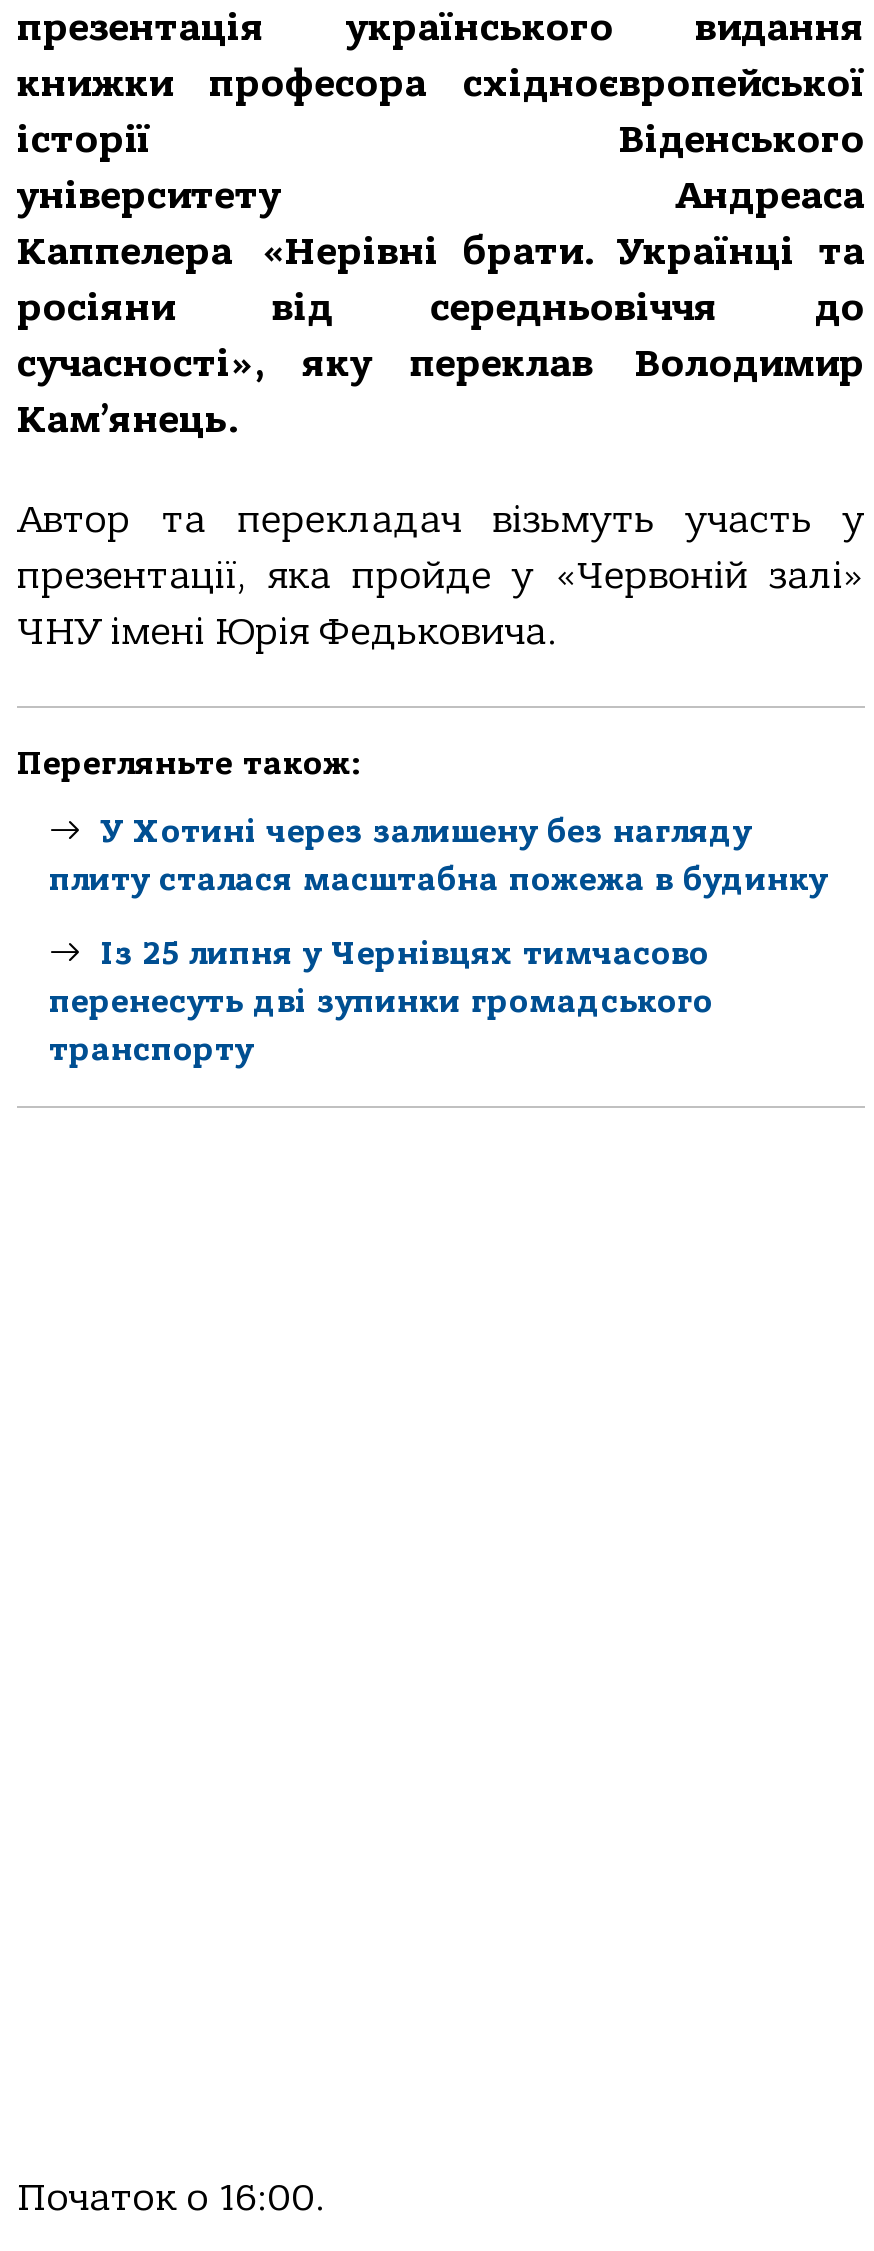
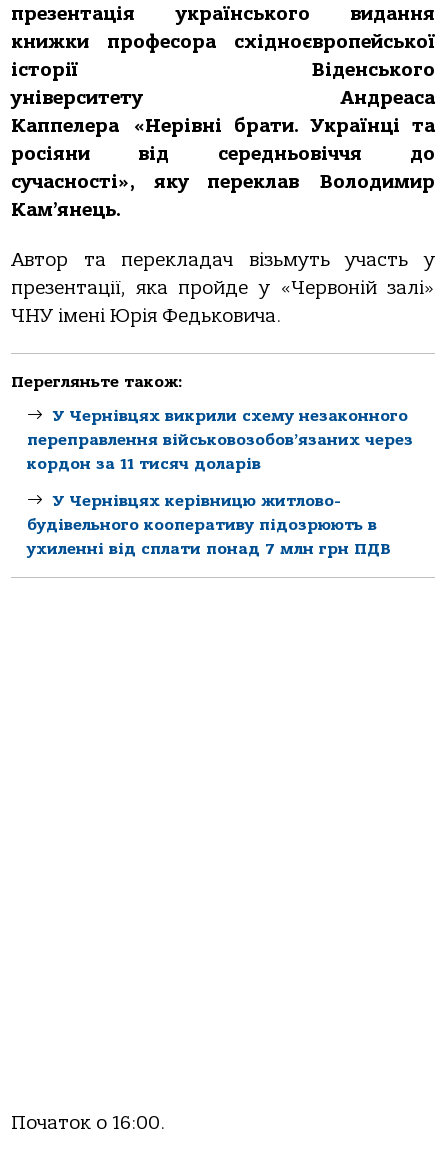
[49,814,827,898] У Хотині через залишену без нагляду | плиту сталася масштабна пожежа в будинку -> [27,407,413,473] У Чернівцях викрили схему незаконного | переправлення військовозобов’язаних через | кордон за 11 тисяч доларів
[49,935,713,1067] Із 25 липня у Чернівцях тимчасово | перенесуть дві зупинки громадського | транспорту -> [27,492,391,558] У Чернівцях керівницю житлово- | будівельного кооперативу підозрюють в | ухиленні від сплати понад 7 млн грн ПДВ

